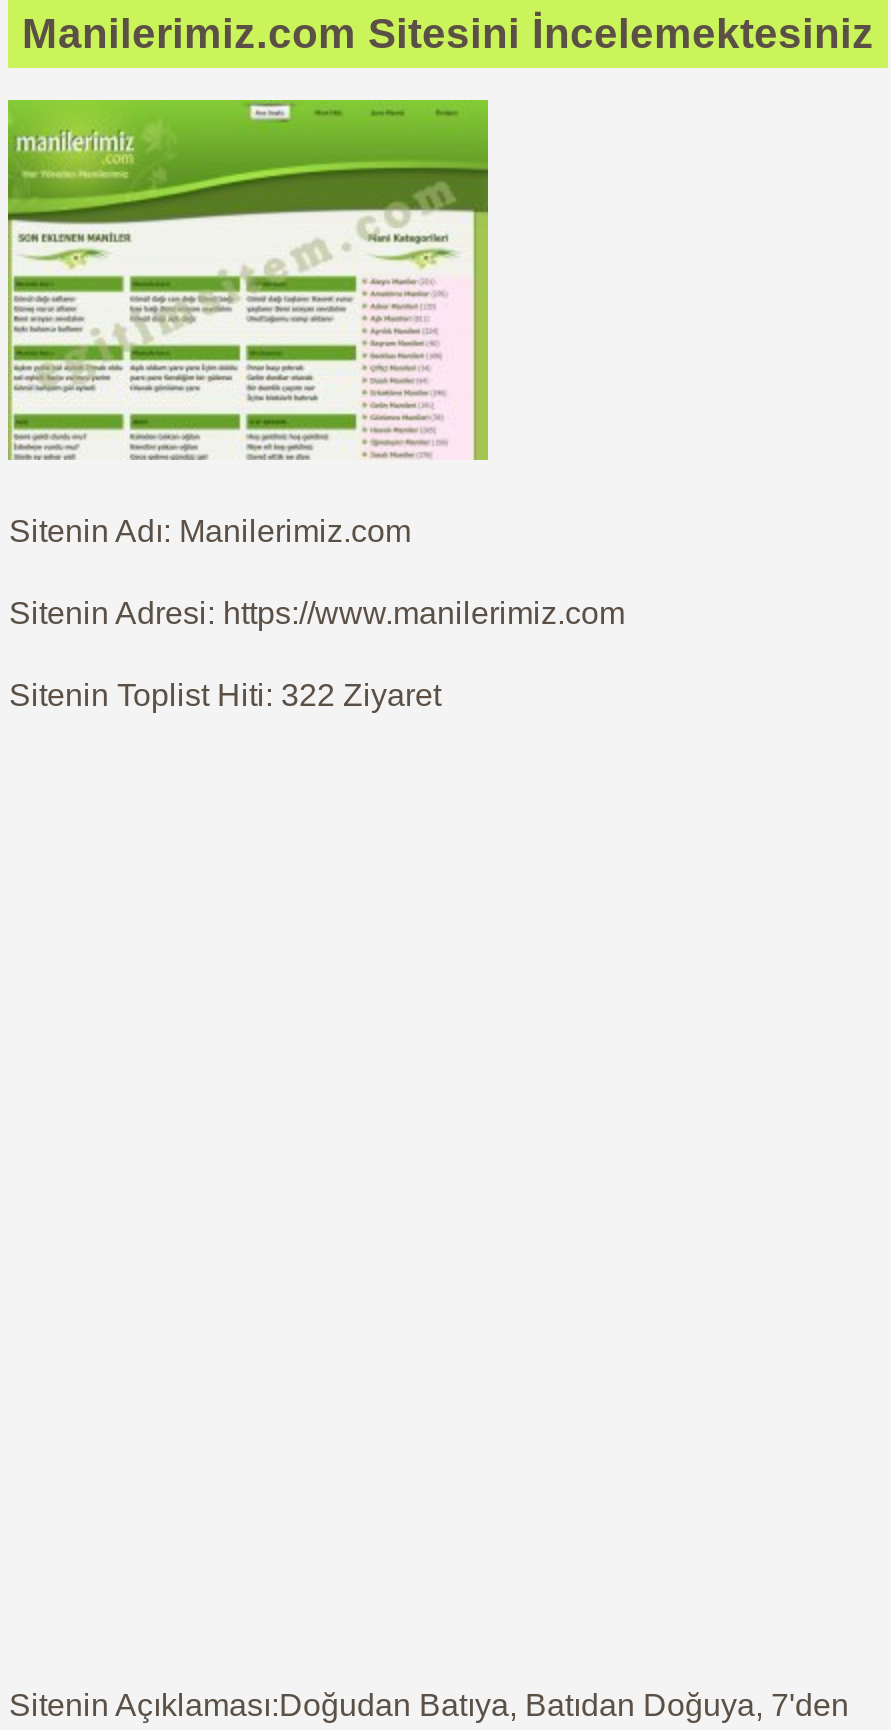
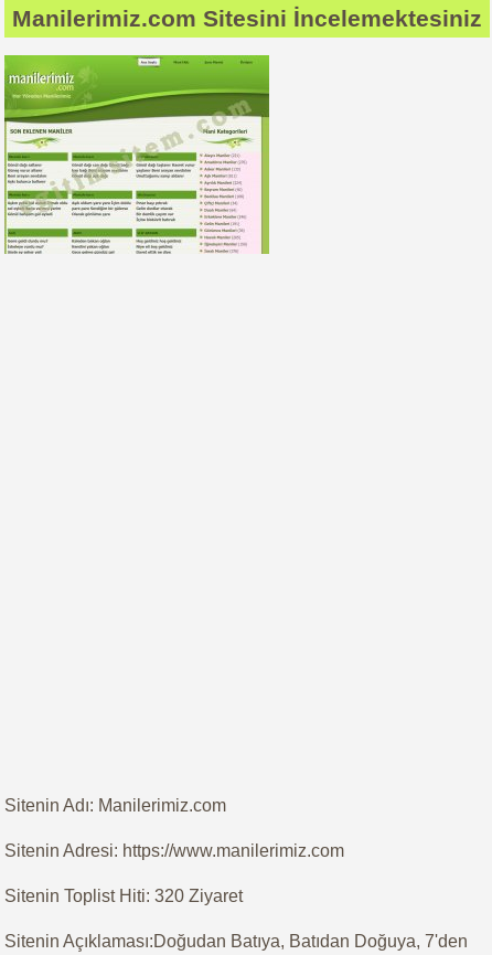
moved [9,514,625,630] -> [5,796,345,860]: Sitenin Adı: Manilerimiz.com | Sitenin Adresi: https://www.manilerimiz.com
[9,678,441,712] Sitenin Toplist Hiti: 322 Ziyaret -> [5,887,243,905] Sitenin Toplist Hiti: 320 Ziyaret

